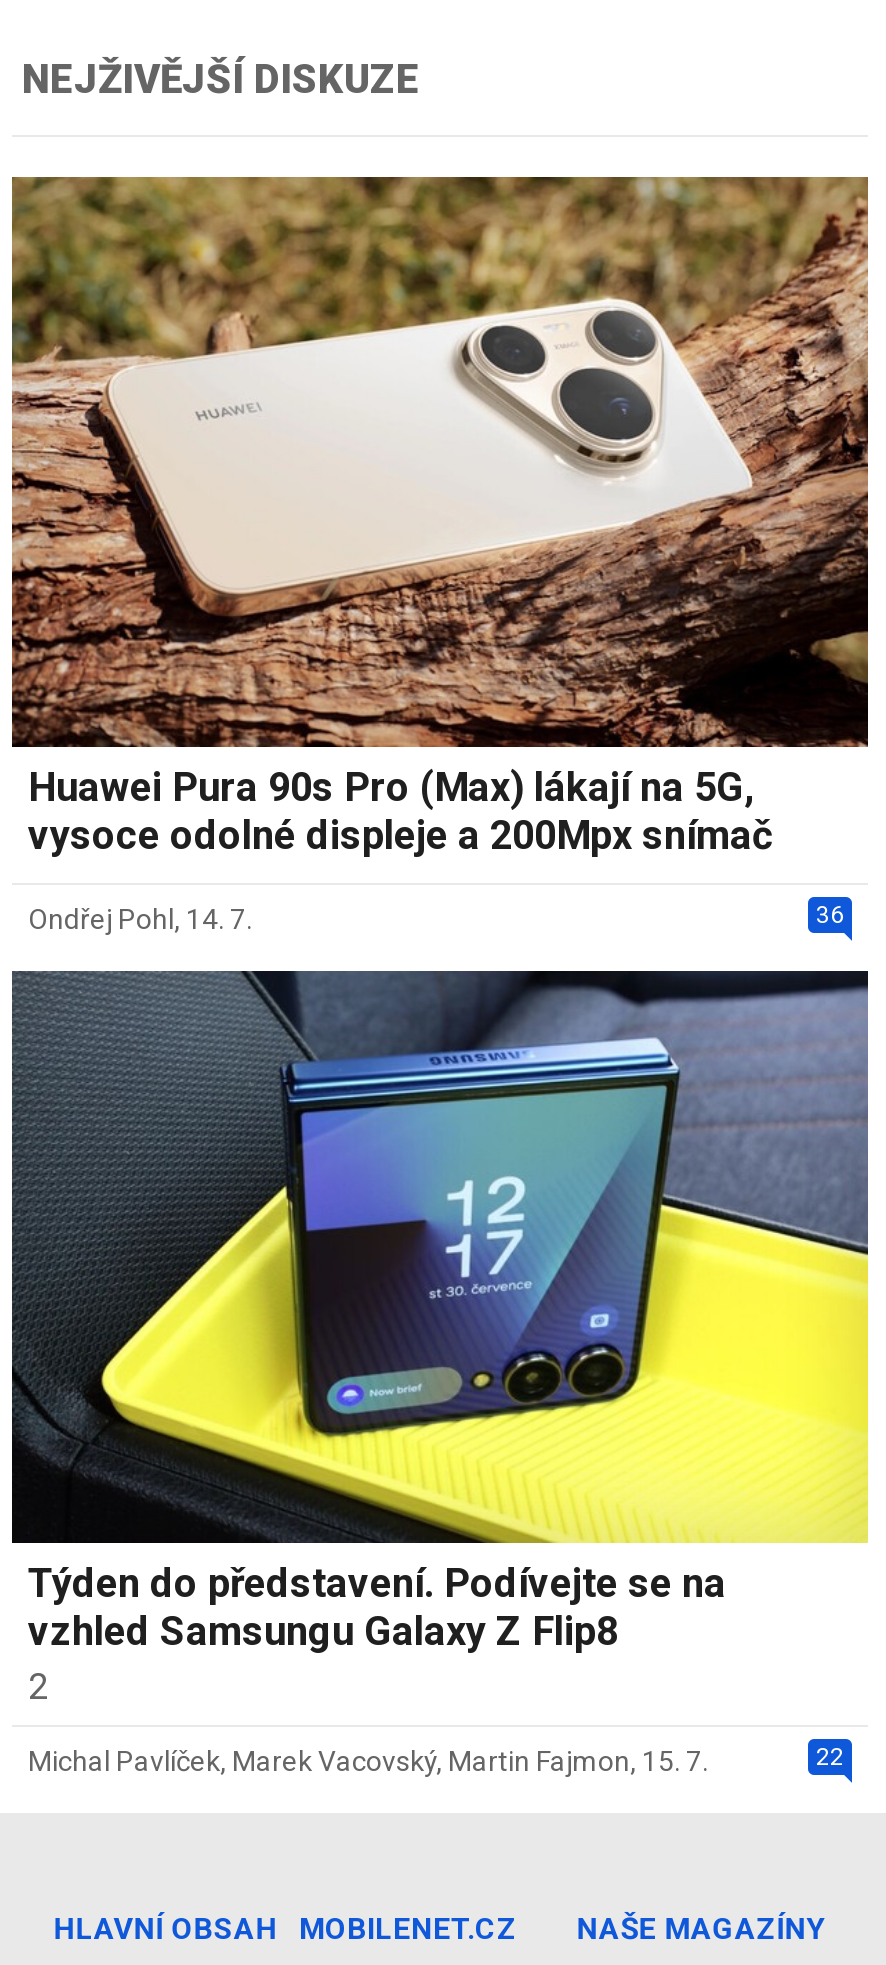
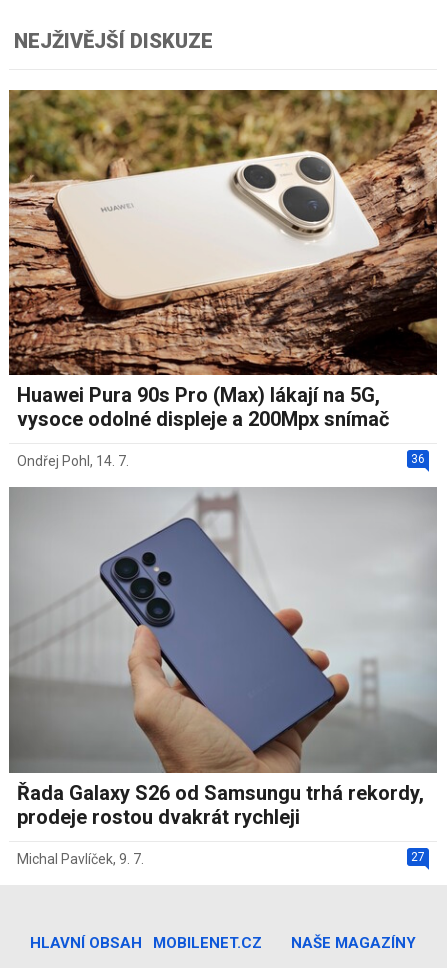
[12,971,870,1706] [image] | Týden do představení. Podívejte se na | vzhled Samsungu Galaxy Z Flip8 | 2 -> [9,488,438,829] [image] | Řada Galaxy S26 od Samsungu trhá rekordy, | prodeje rostou dvakrát rychleji
[28,1742,844,1776] 22 | Michal Pavlíček, Marek Vacovský, Martin Fajmon, 15. 7. -> [17,850,425,867] 27 | Michal Pavlíček, 9. 7.

